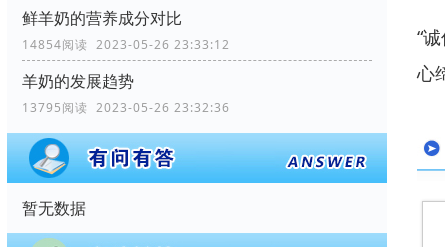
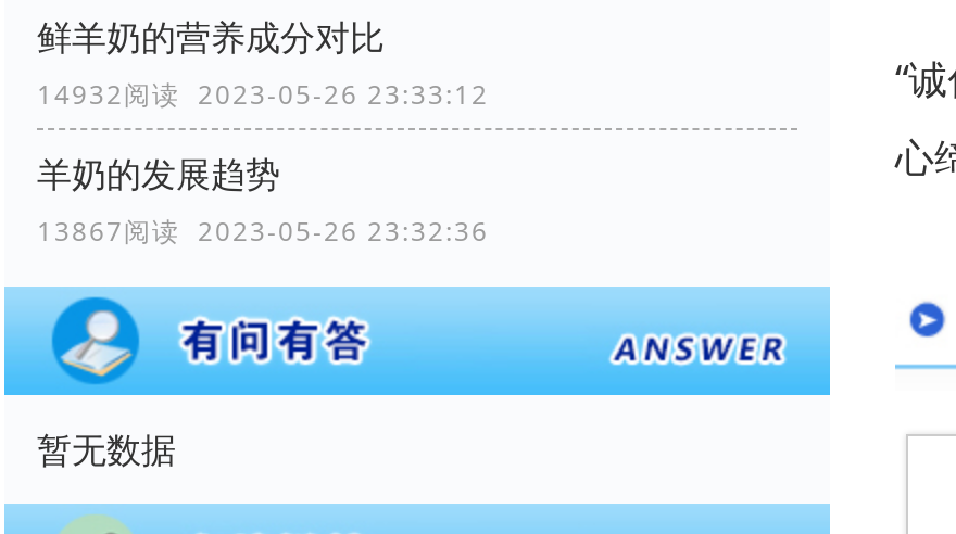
[22,36,230,53] 14854阅读 2023-05-26 23:33:12 -> [37,76,489,113] 14932阅读 2023-05-26 23:33:12
[22,99,230,116] 13795阅读 2023-05-26 23:32:36 -> [37,213,489,250] 13867阅读 2023-05-26 23:32:36

